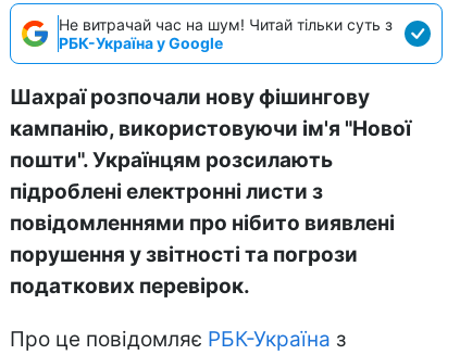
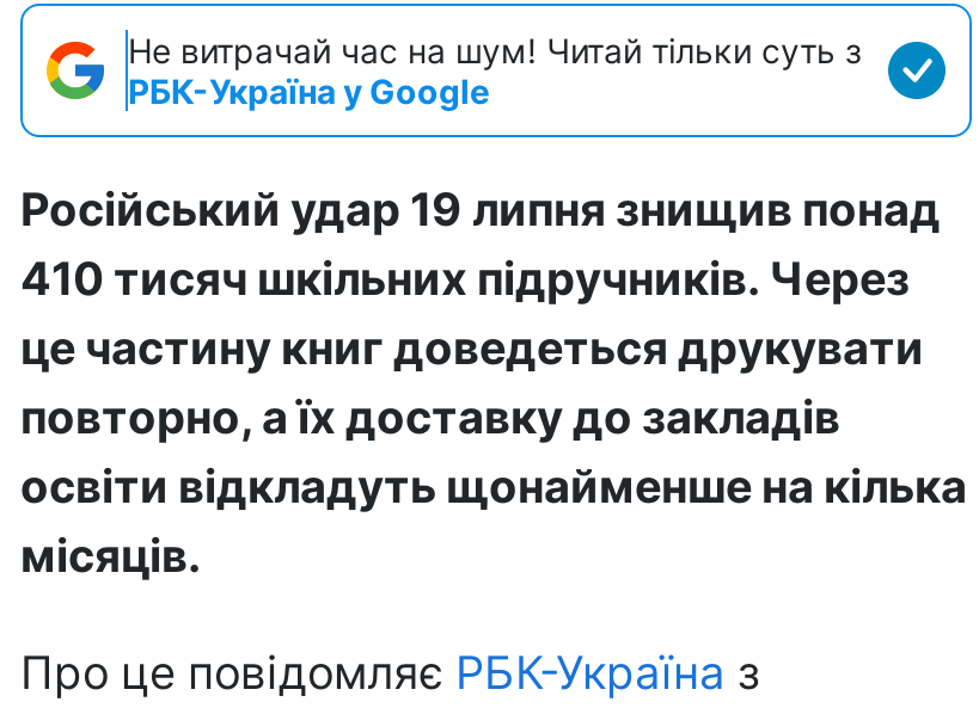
[10,85,411,299] Шахраї розпочали нову фішингову | кампанію, використовуючи ім'я "Нової | пошти". Українцям розсилають | підроблені електронні листи з | повідомленнями про нібито виявлені | порушення у звітності та погрози | податкових перевірок. -> [20,183,967,585] Російський удар 19 липня знищив понад | 410 тисяч шкільних підручників. Через | це частину книг доведеться друкувати | повторно, а їх доставку до закладів | освіти відкладуть щонайменше на кілька | місяців.

